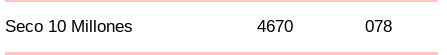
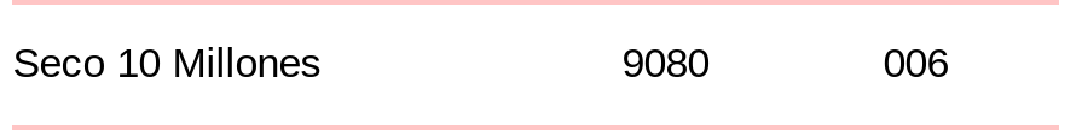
[257,17,293,36] 4670 -> [622,41,709,87] 9080
[365,17,392,36] 078 -> [883,41,948,87] 006

